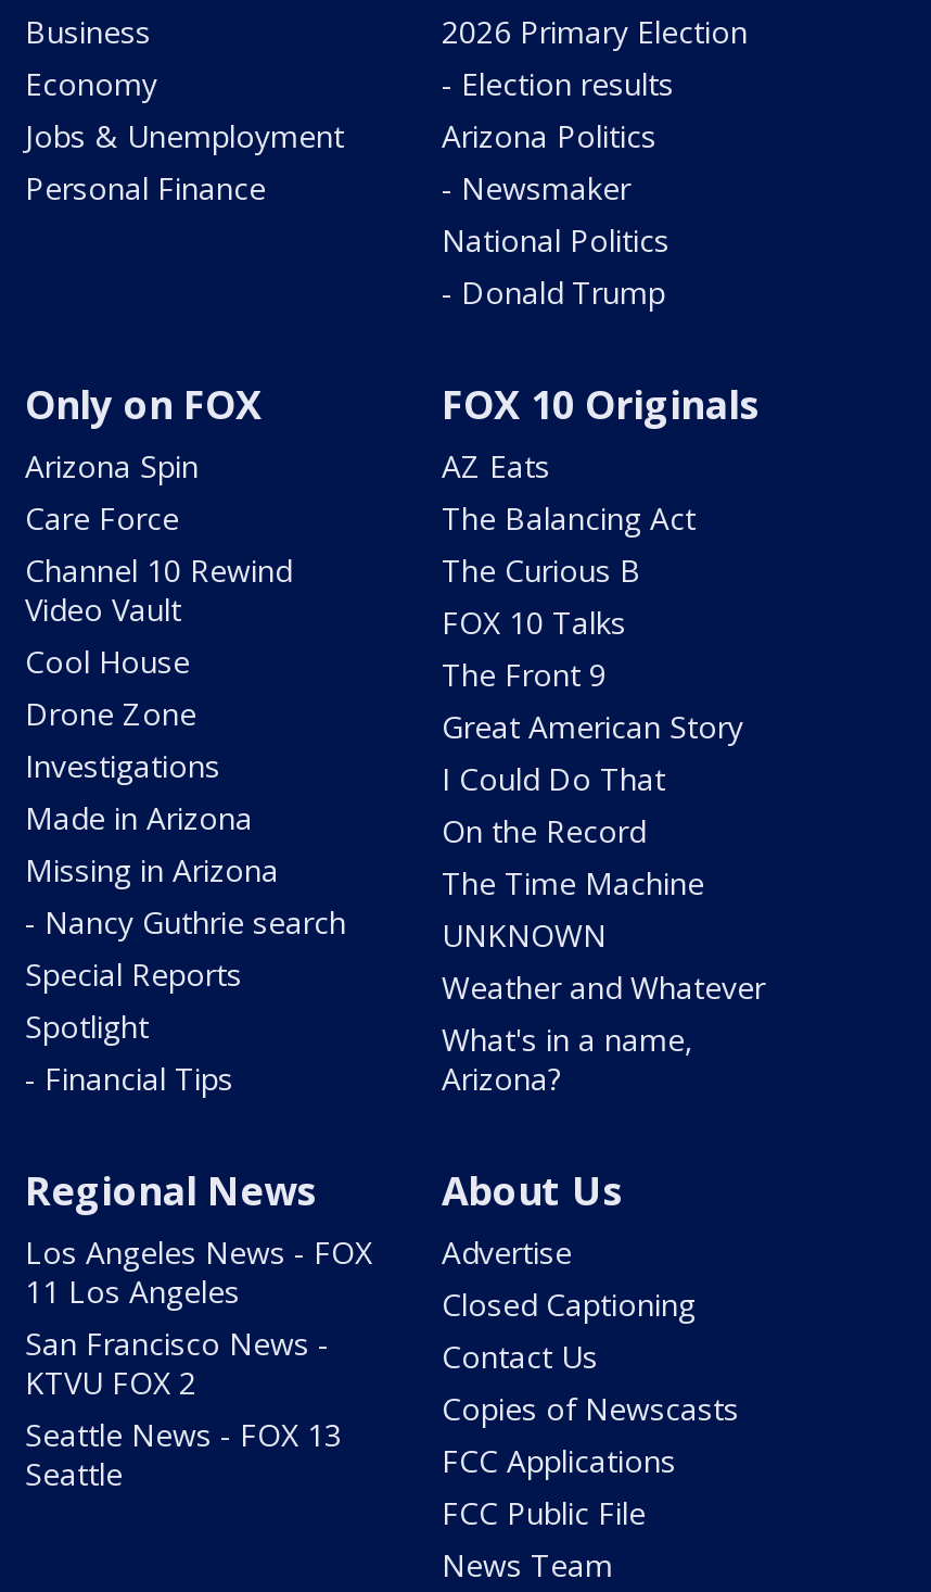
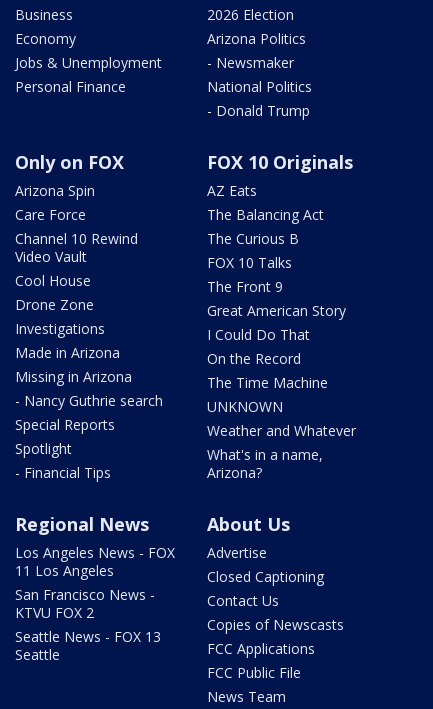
[442,11,748,104] 2026 Primary Election | - Election results -> [207,5,294,24] 2026 Election

